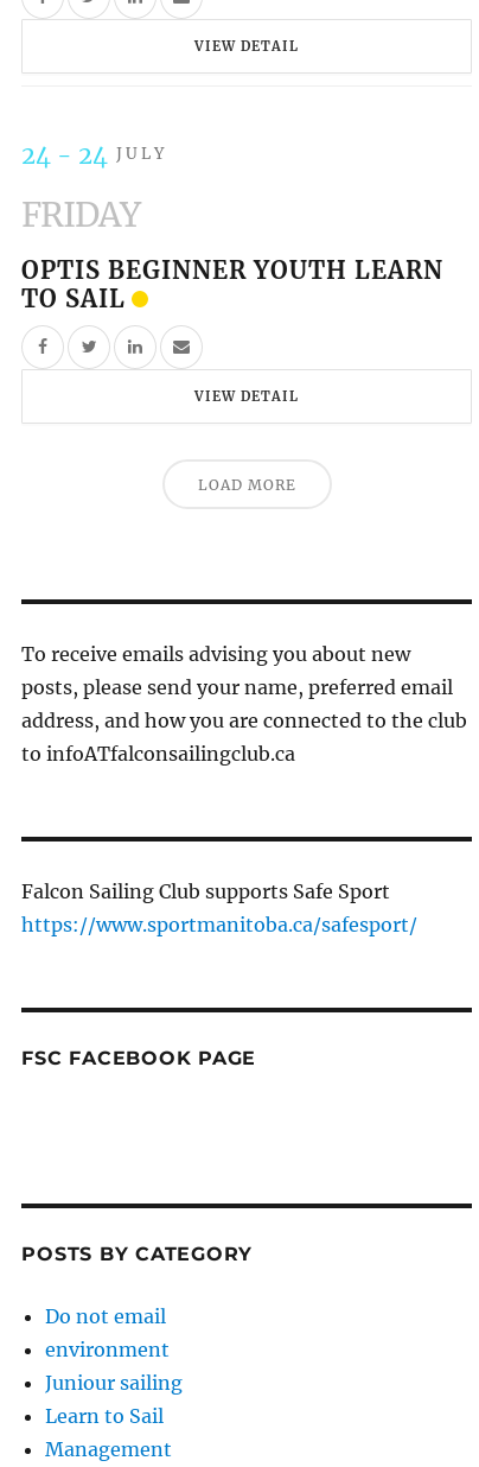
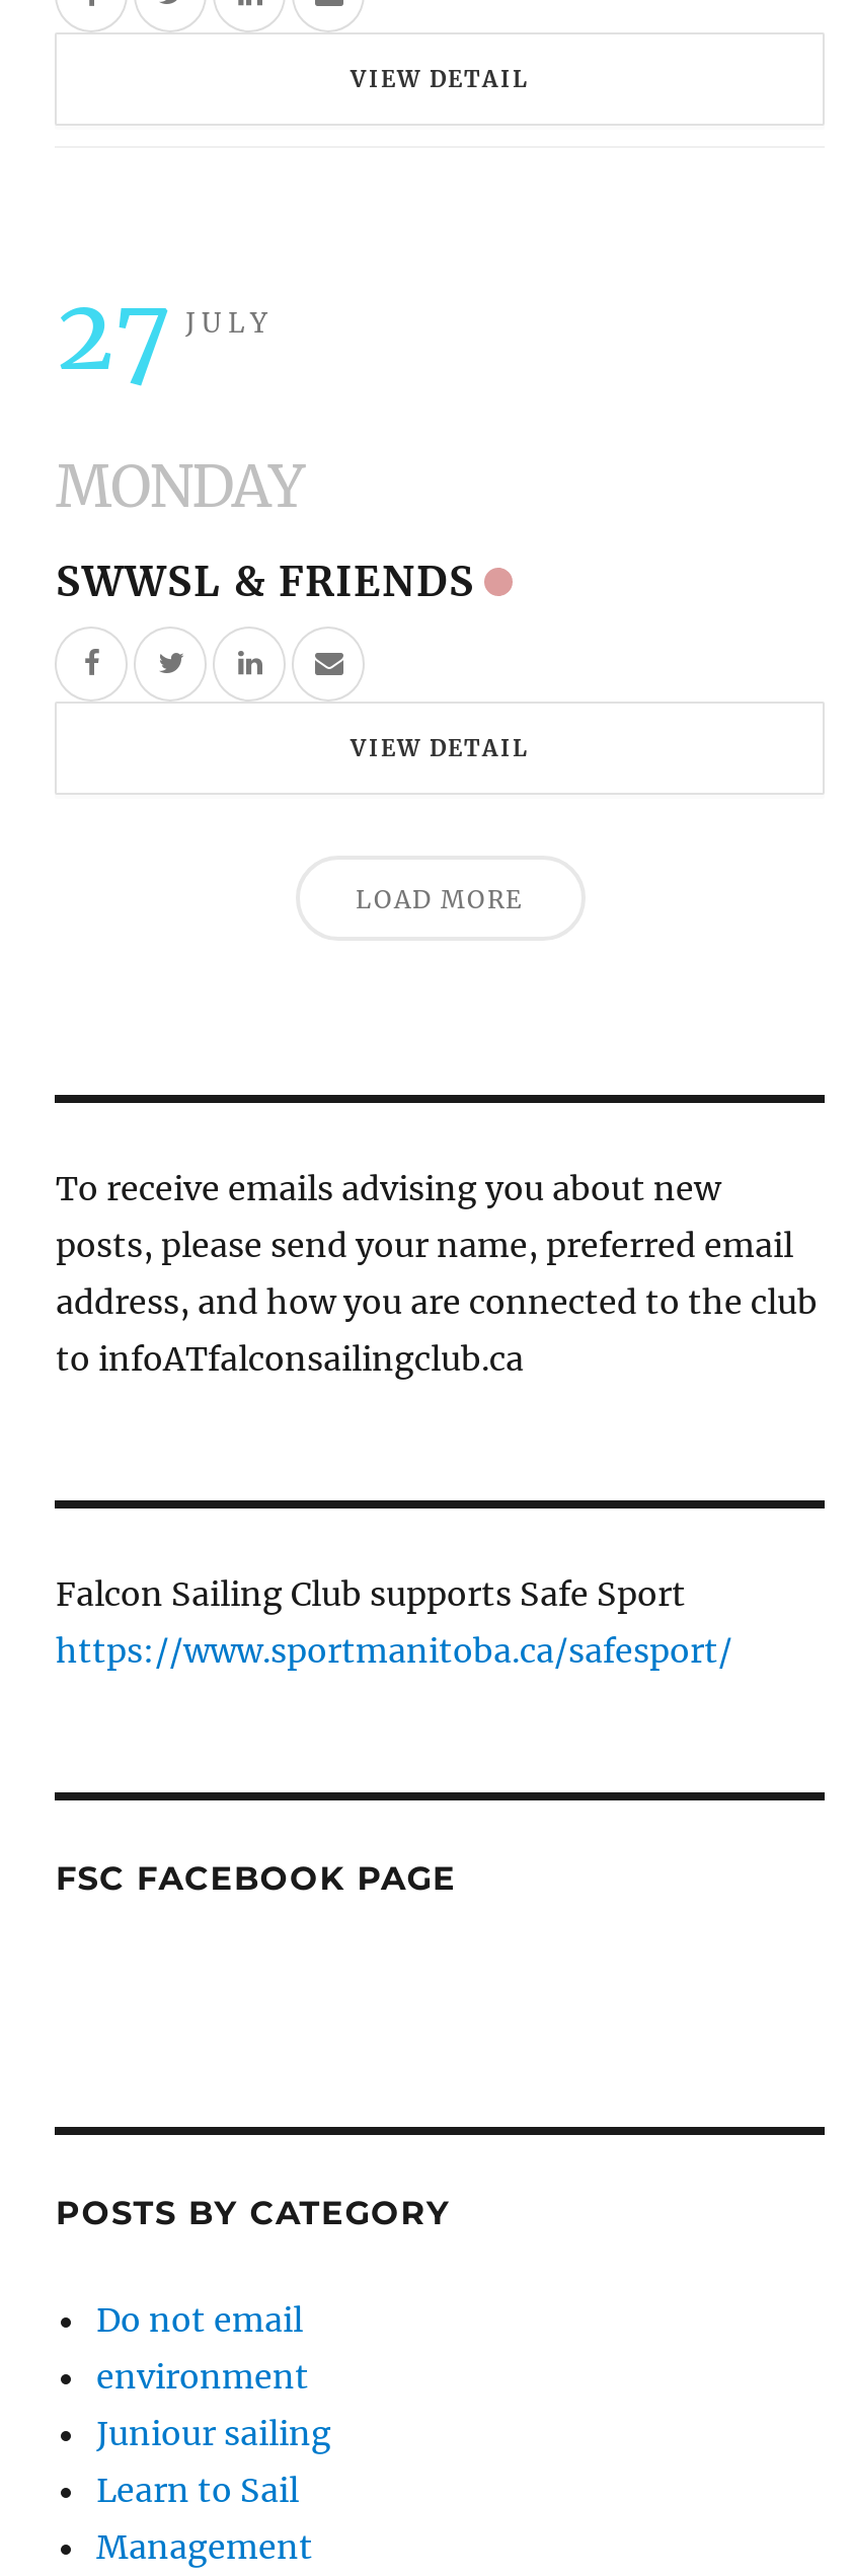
[22,140,444,313] 24 - 24 JULY | FRIDAY | OPTIS BEGINNER YOUTH LEARN | TO SAIL -> [56,273,475,606] 27 JULY | MONDAY | SWWSL & FRIENDS

